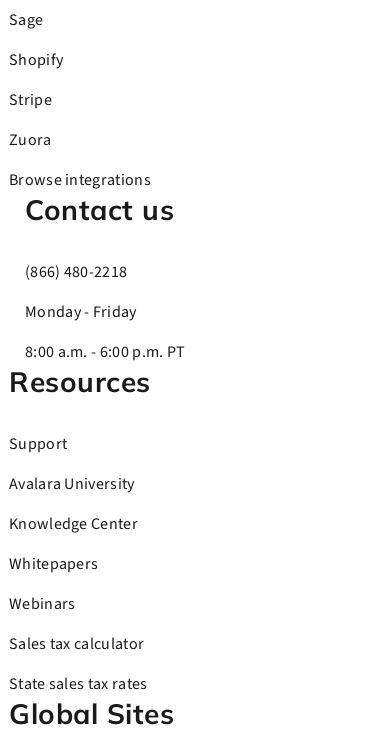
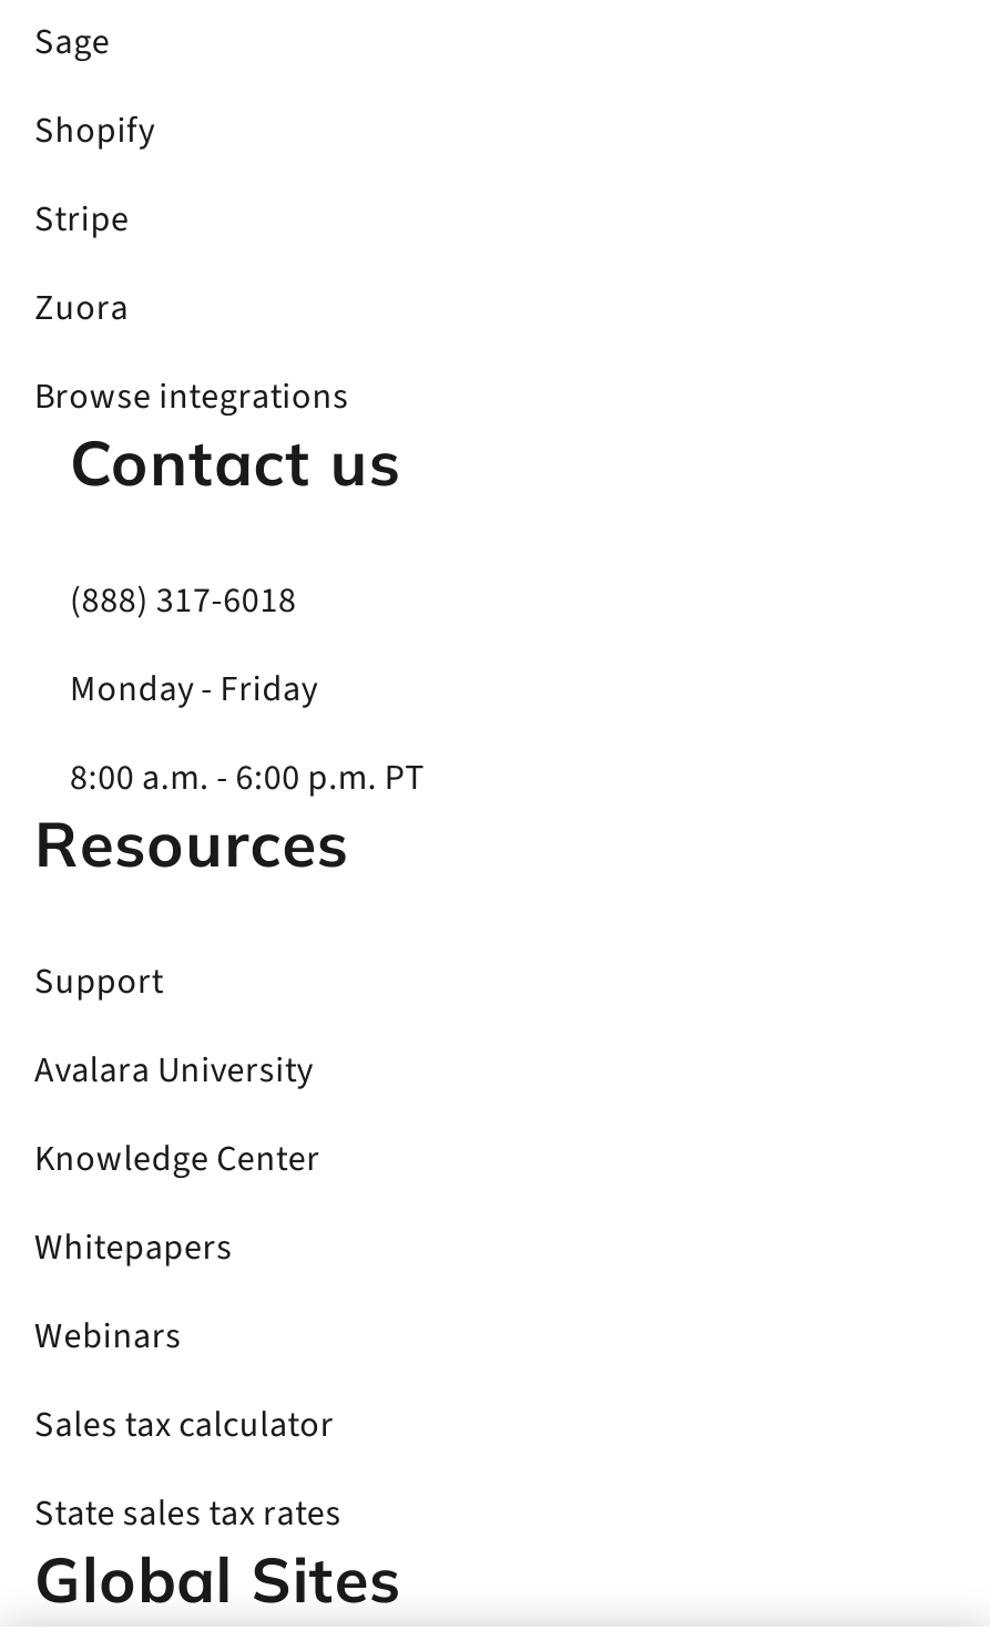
[25,261,127,283] (866) 480-2218 -> [70,576,297,625] (888) 317-6018

